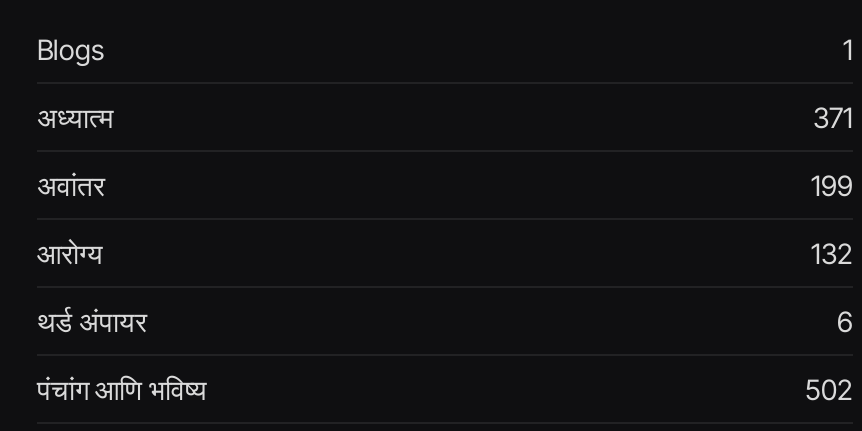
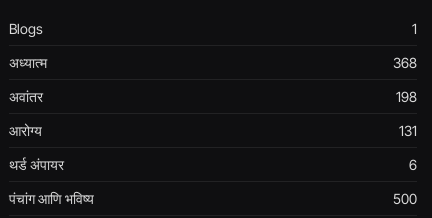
[813,101,853,135] 371 -> [393,54,417,71] 368
[811,169,853,203] 199 -> [396,88,417,105] 198
[811,237,853,271] 132 -> [399,122,417,139] 131
[805,373,853,407] 502 -> [393,190,417,207] 500

